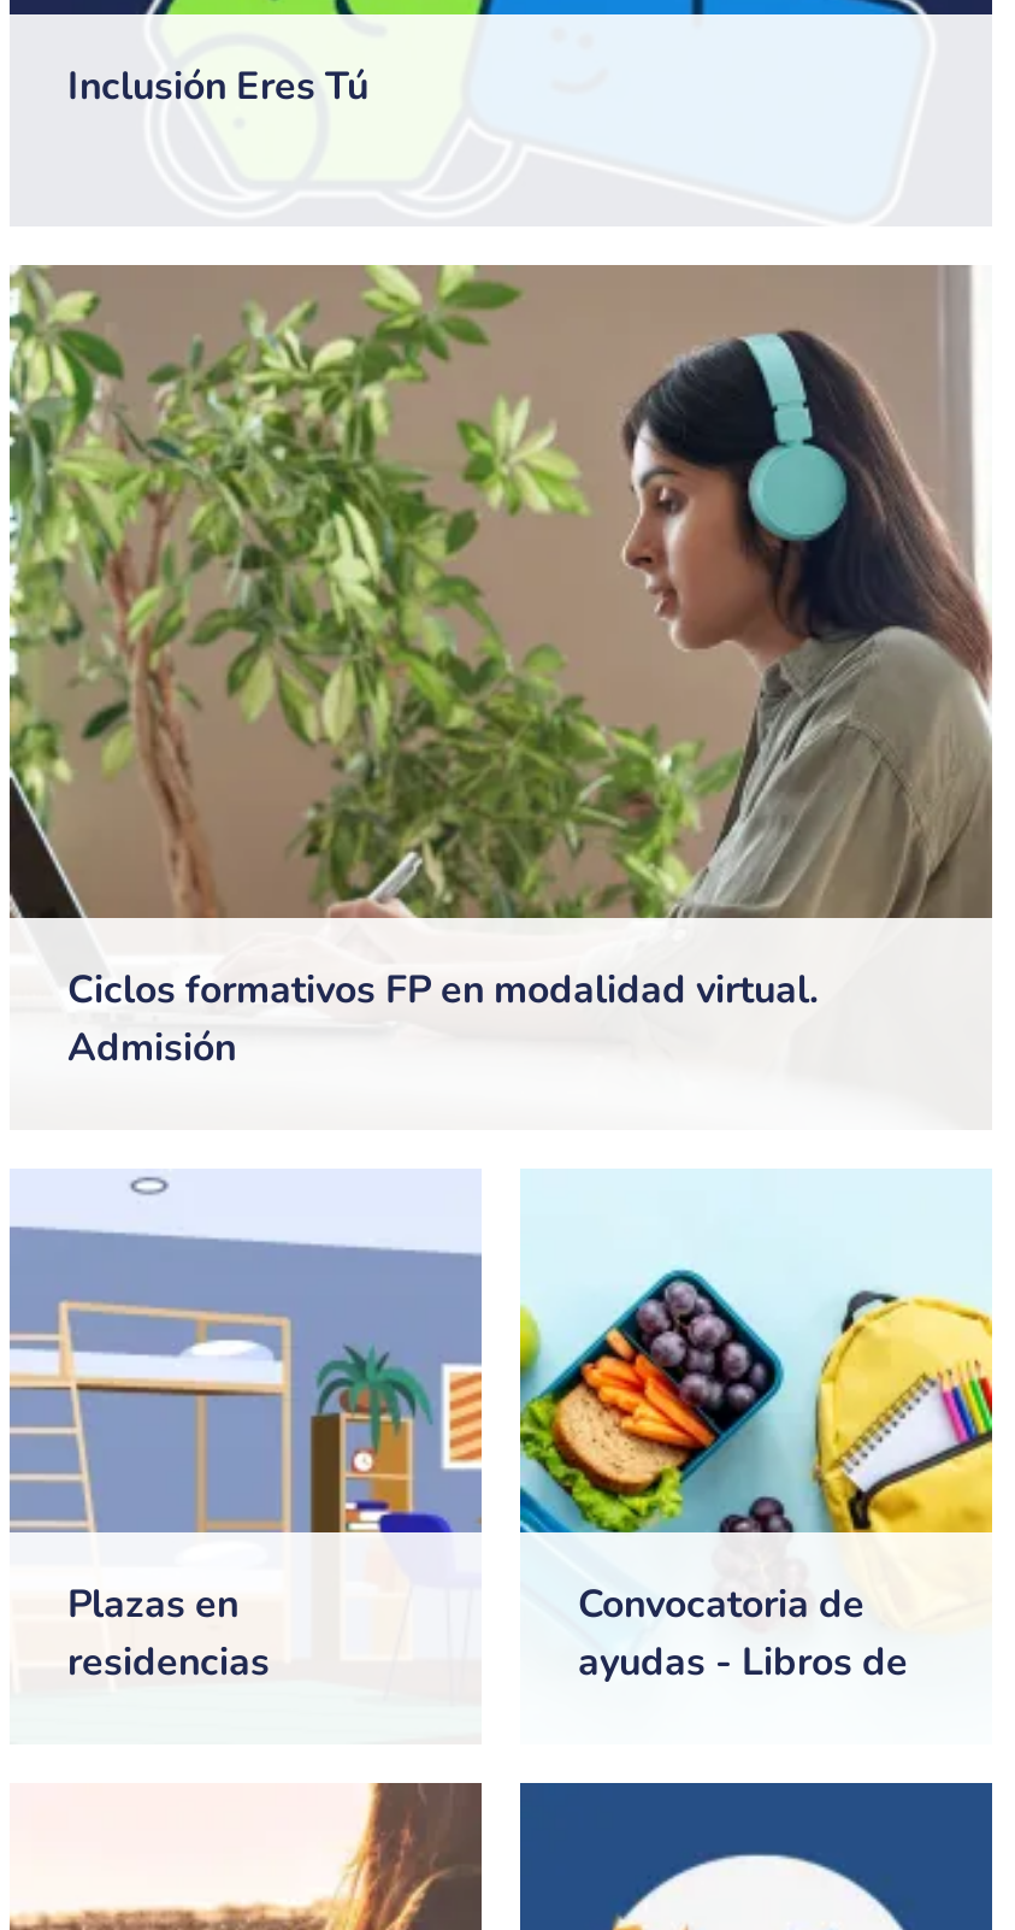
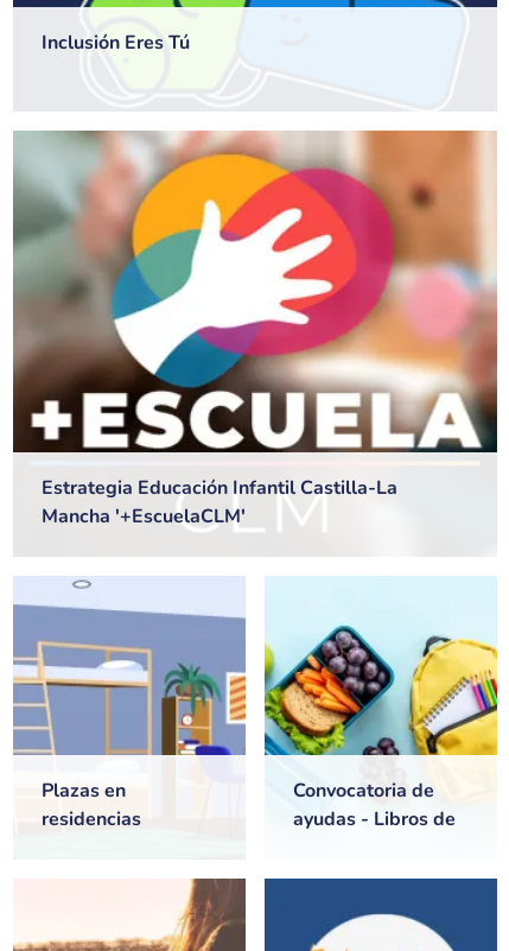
[10,265,995,1076] [image] | Ciclos formativos FP en modalidad virtual. | Admisión -> [12,131,498,530] [image] | Estrategia Educación Infantil Castilla-La | Mancha '+EscuelaCLM'

